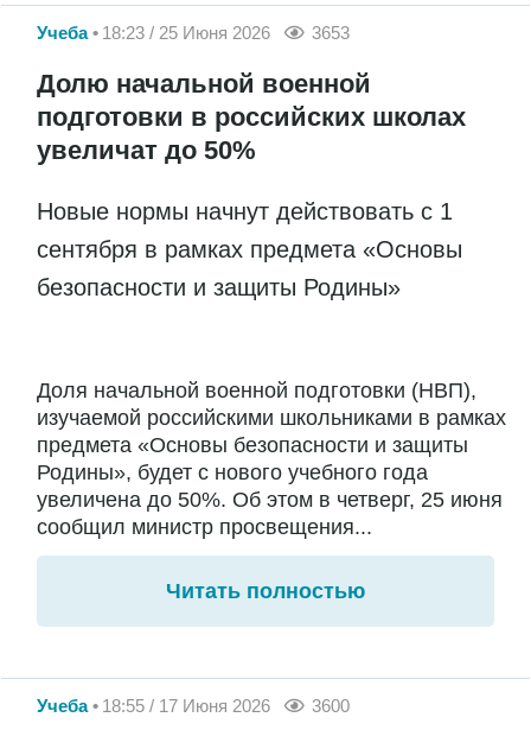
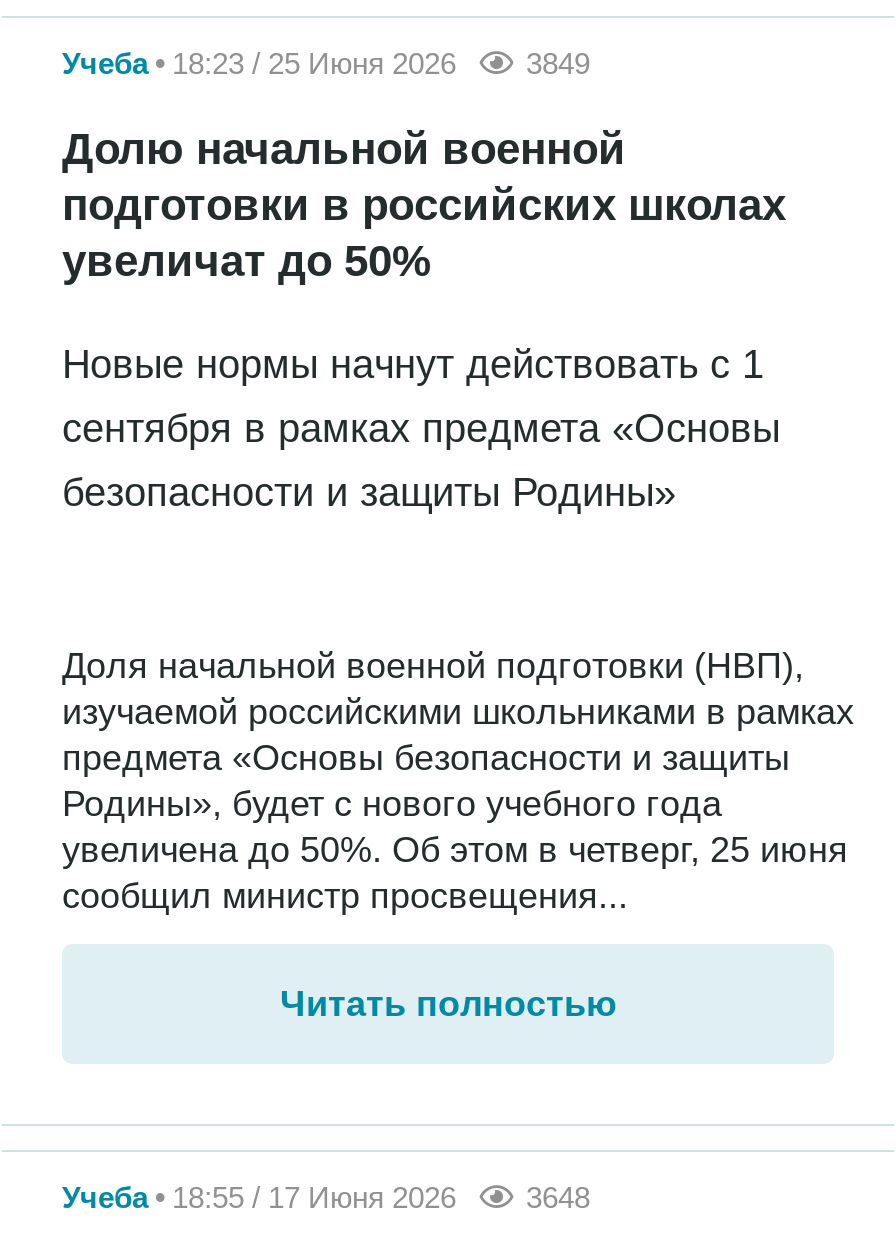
[312,23,350,43] 3653 -> [526,47,590,81] 3849
[312,695,350,715] 3600 -> [526,1181,590,1215] 3648

